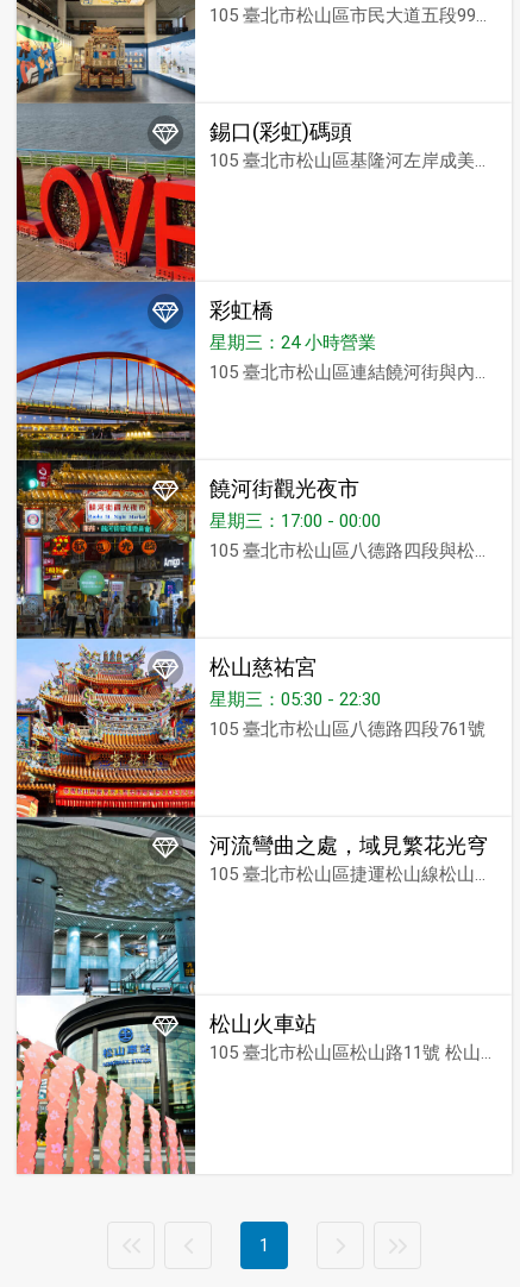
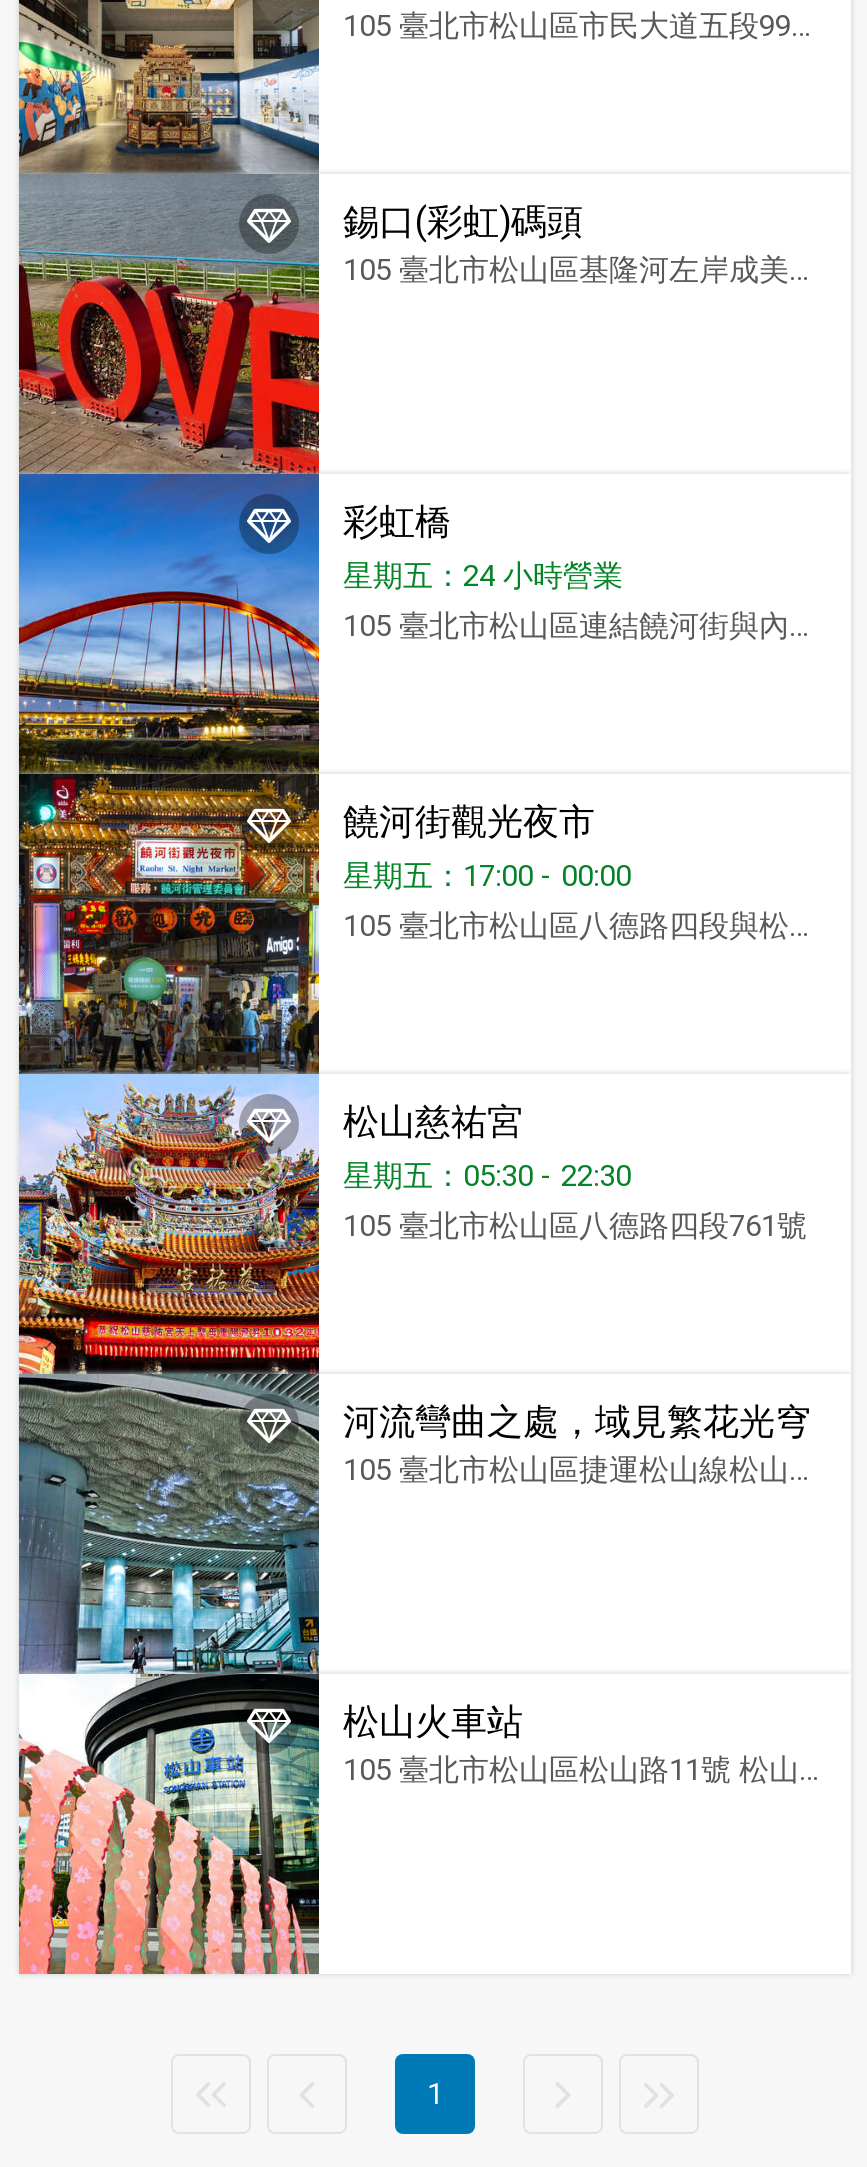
[209,332,376,353] 星期三：24 小時營業 -> [343,558,623,594] 星期五：24 小時營業
[209,510,381,532] 星期三：17:00 - 00:00 -> [343,858,631,894] 星期五：17:00 - 00:00
[209,689,381,710] 星期三：05:30 - 22:30 -> [343,1158,631,1194] 星期五：05:30 - 22:30

